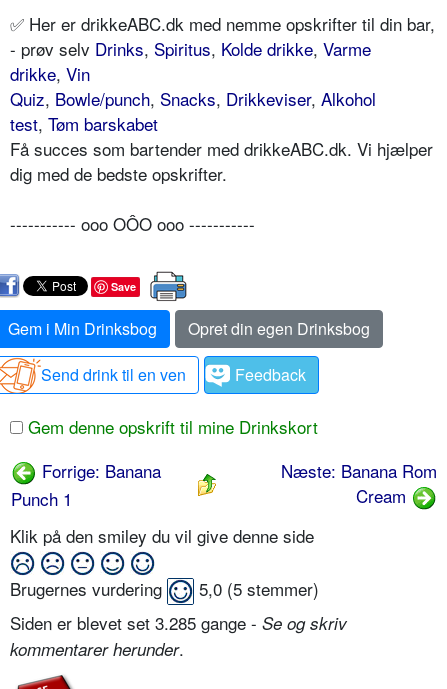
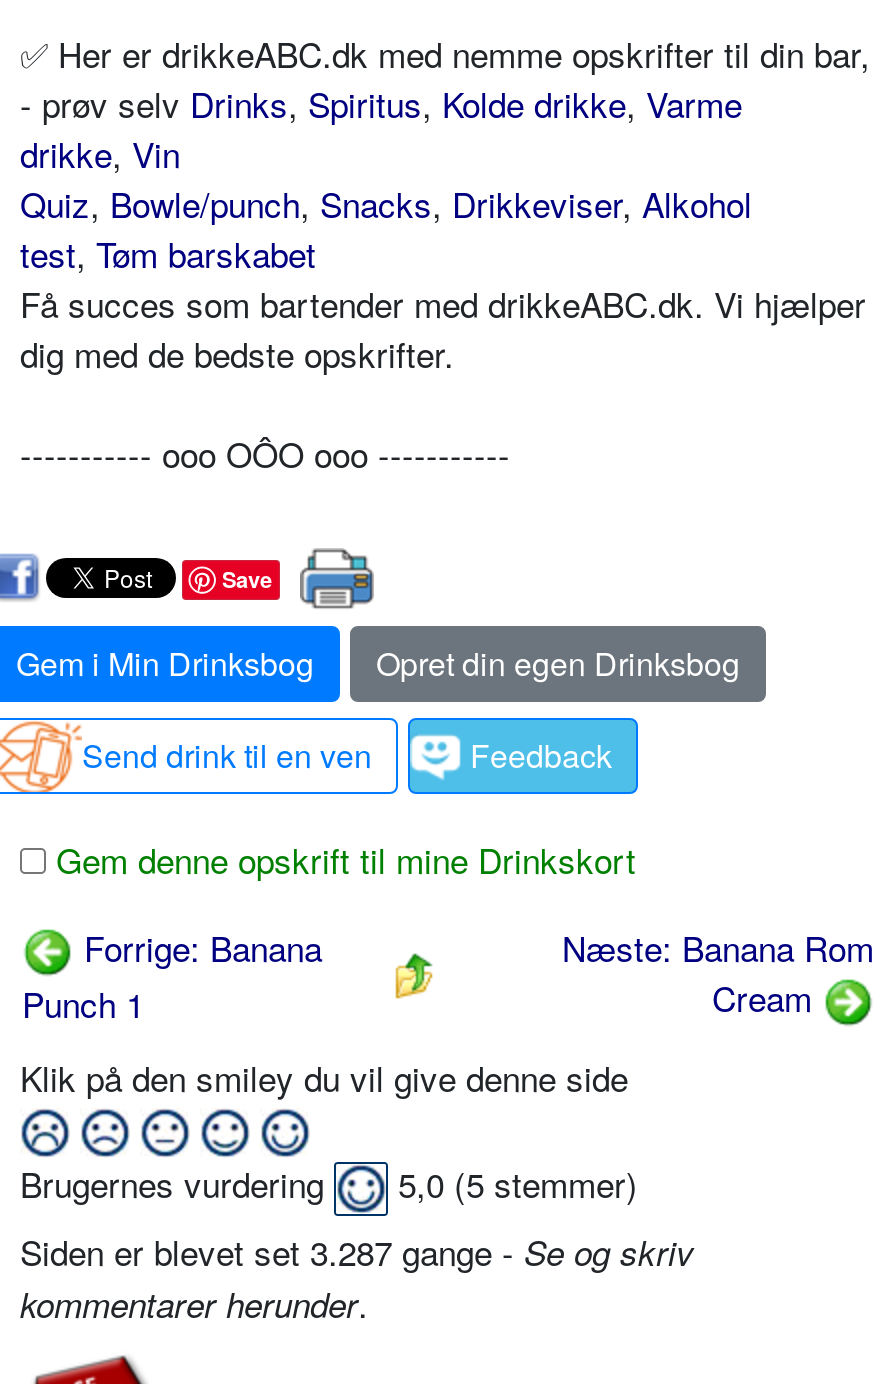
[10,610,347,635] Siden er blevet set 3.285 gange - Se og skriv -> [20,1225,694,1275] Siden er blevet set 3.287 gange - Se og skriv

